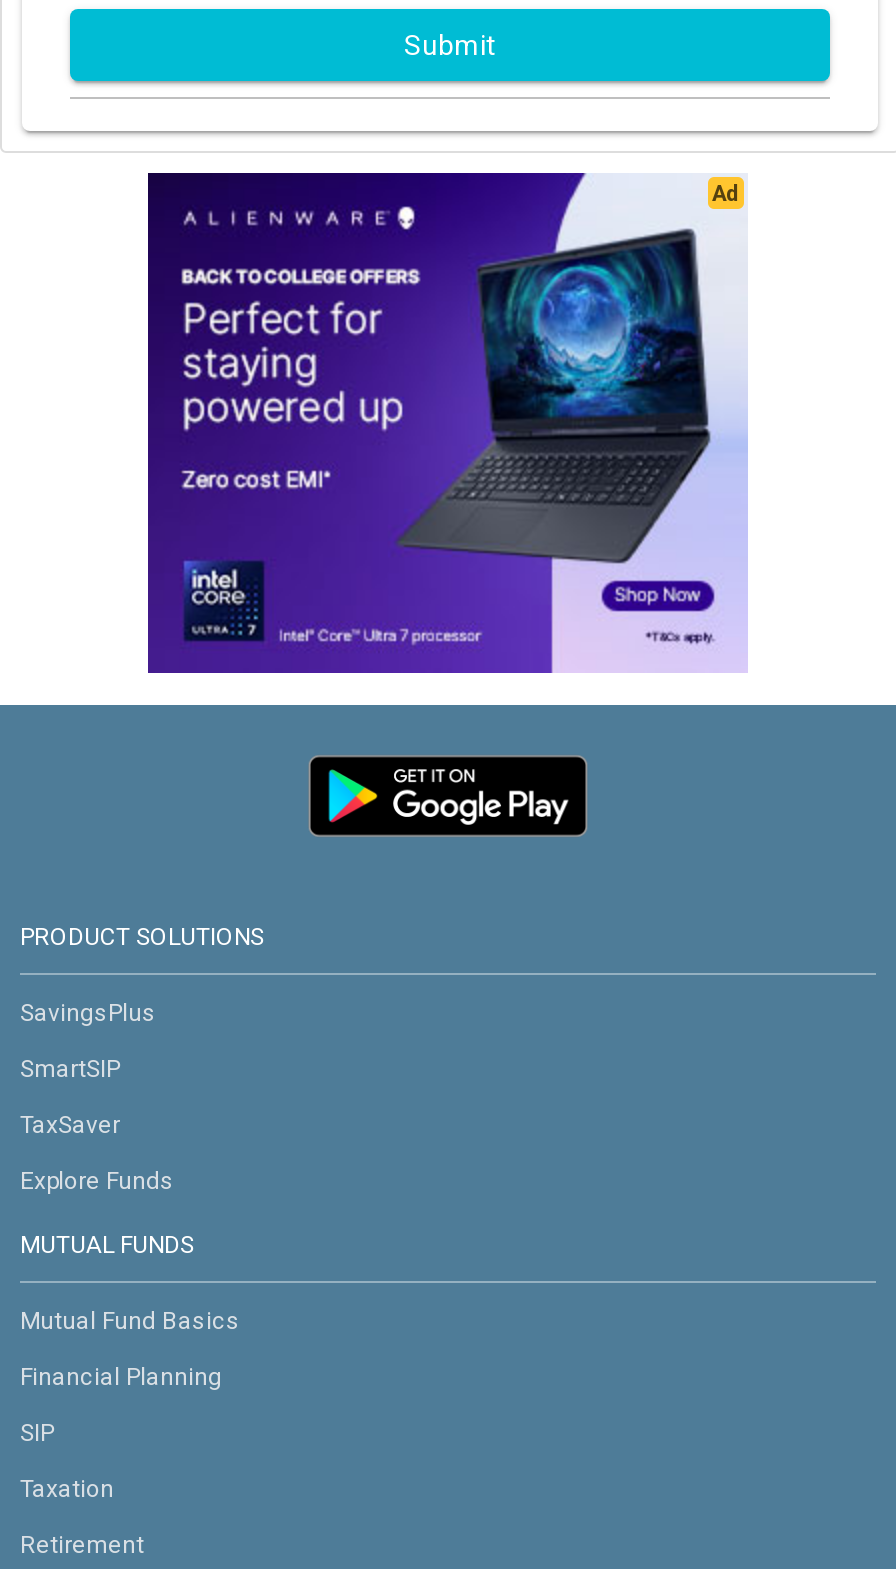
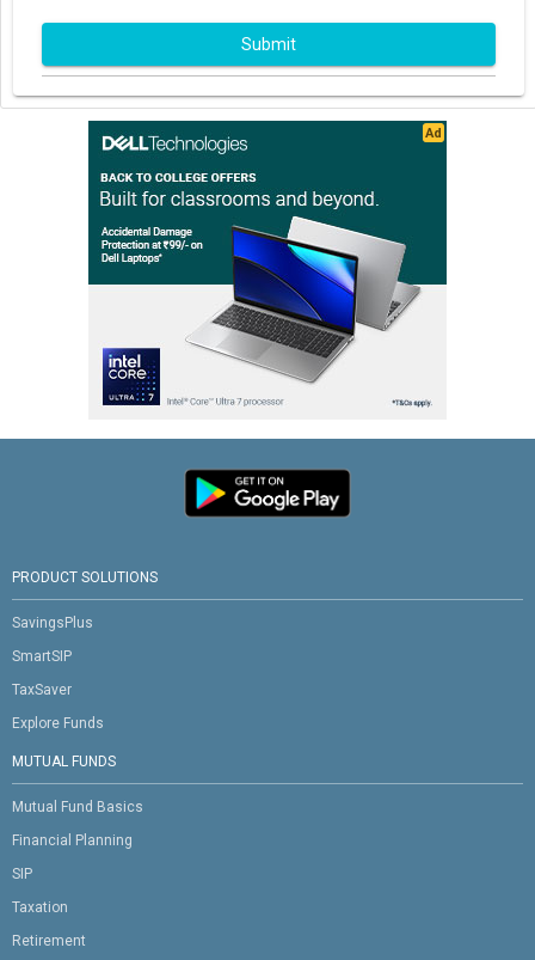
[146,173,748,675] [image] -> [87,120,448,420] [image]

